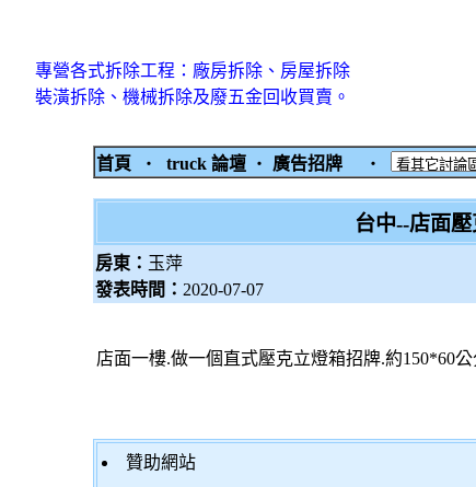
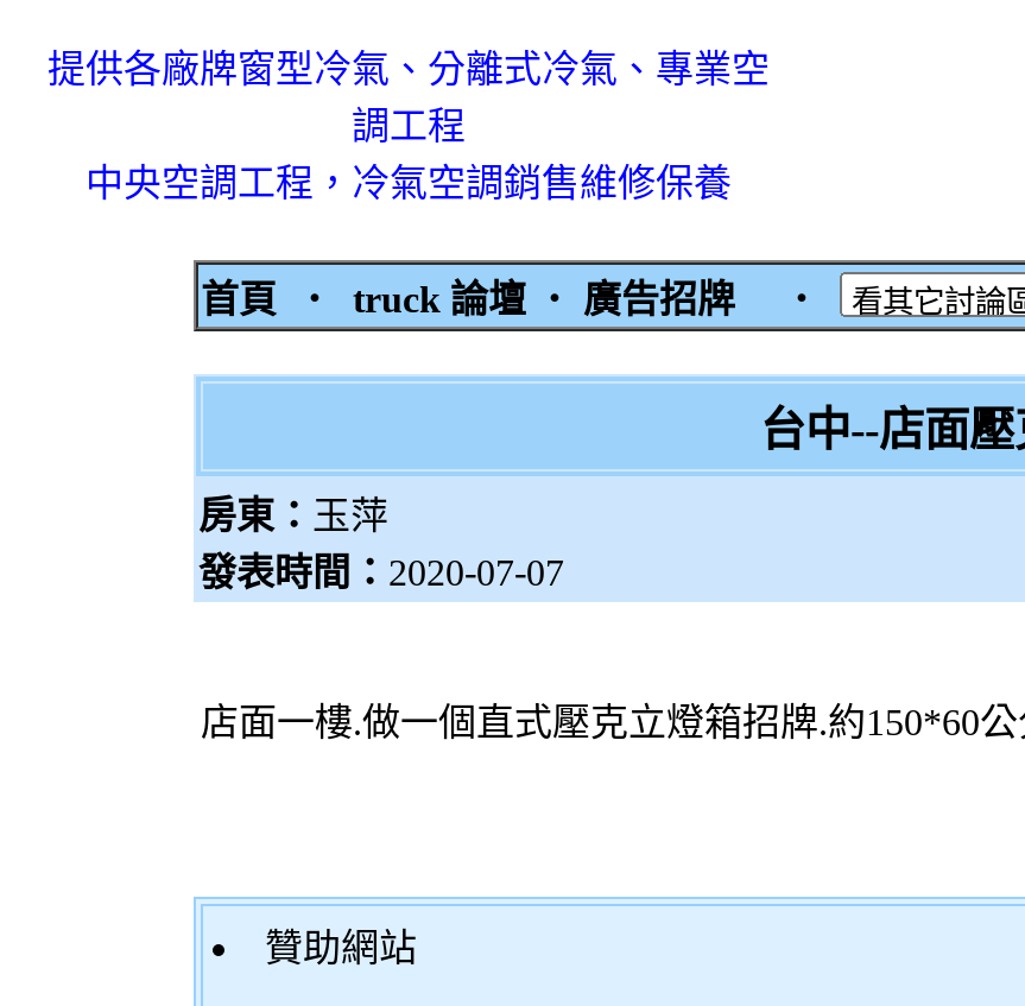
[34,61,350,106] 專營各式拆除工程：廠房拆除、房屋拆除 | 裝潢拆除、機械拆除及廢五金回收買賣。 -> [48,49,770,203] 提供各廠牌窗型冷氣、分離式冷氣、專業空 | 調工程 | 中央空調工程，冷氣空調銷售維修保養

